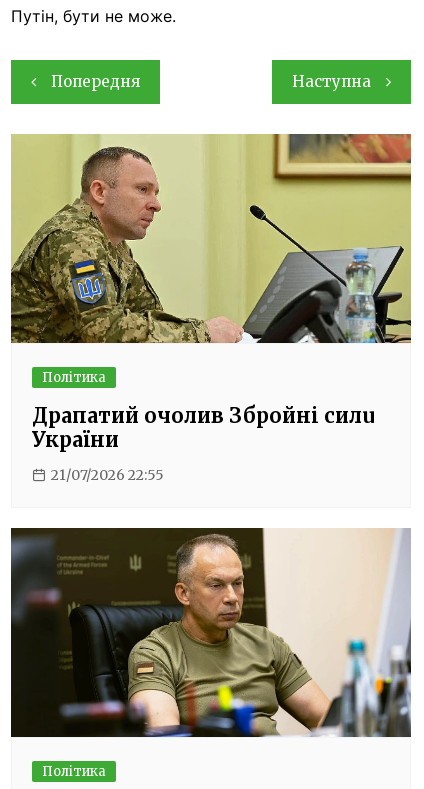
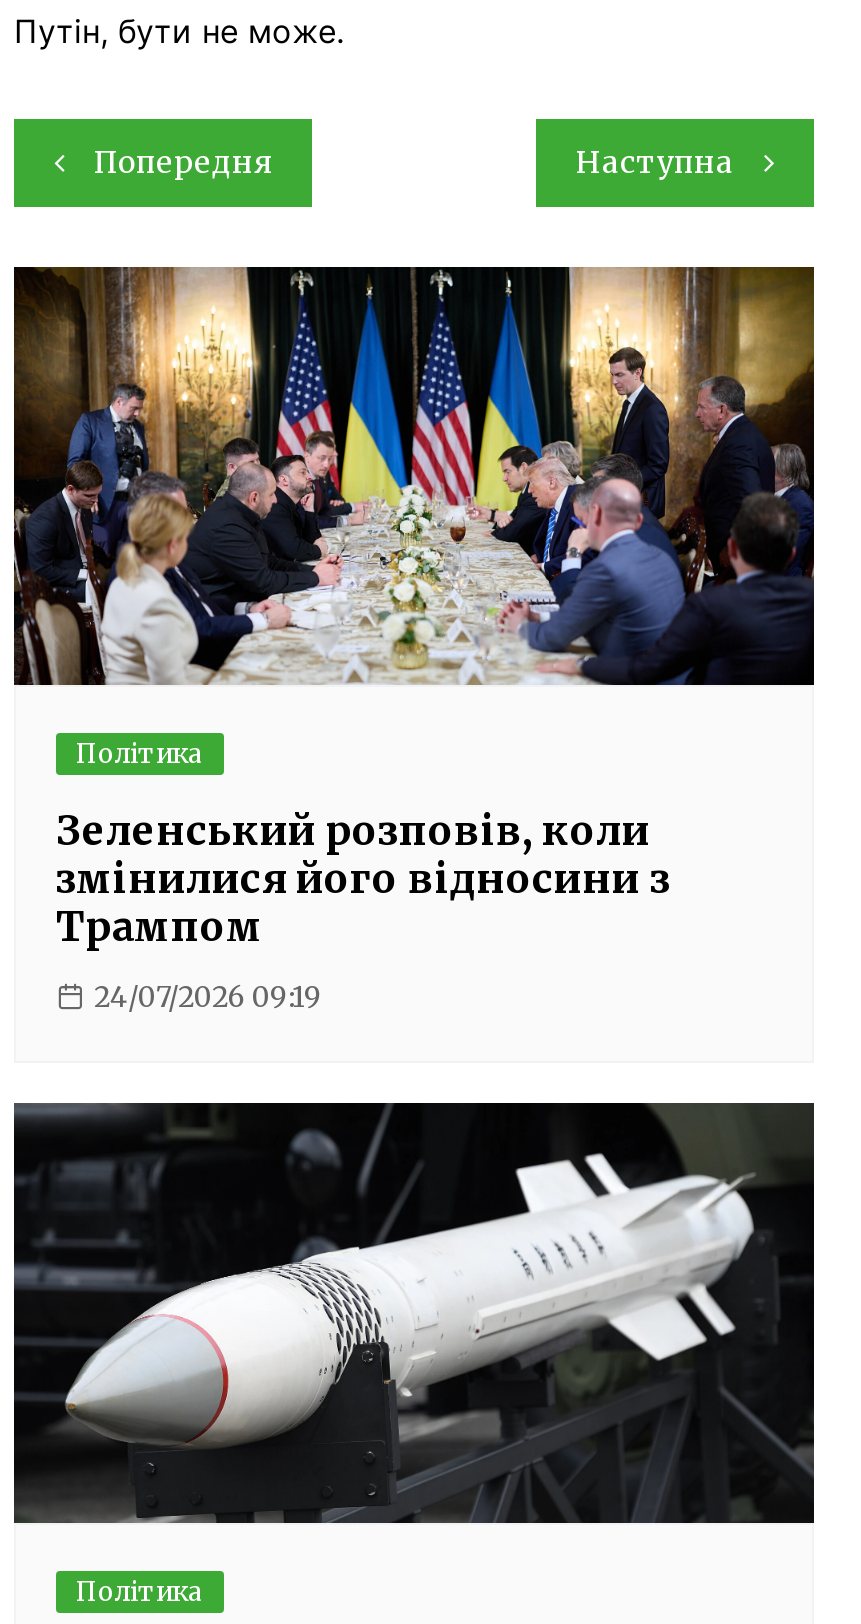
[10,133,412,344] [image] -> [12,265,816,687] [image]
[32,403,375,452] Драпатий очолив Збройні силu | України -> [56,805,670,951] Зеленський розповів, коли | змінилися його відносини з | Трампом
[51,466,164,484] 21/07/2026 22:55 -> [94,979,322,1015] 24/07/2026 09:19
[10,527,412,738] [image] -> [14,1101,816,1525] [image]

